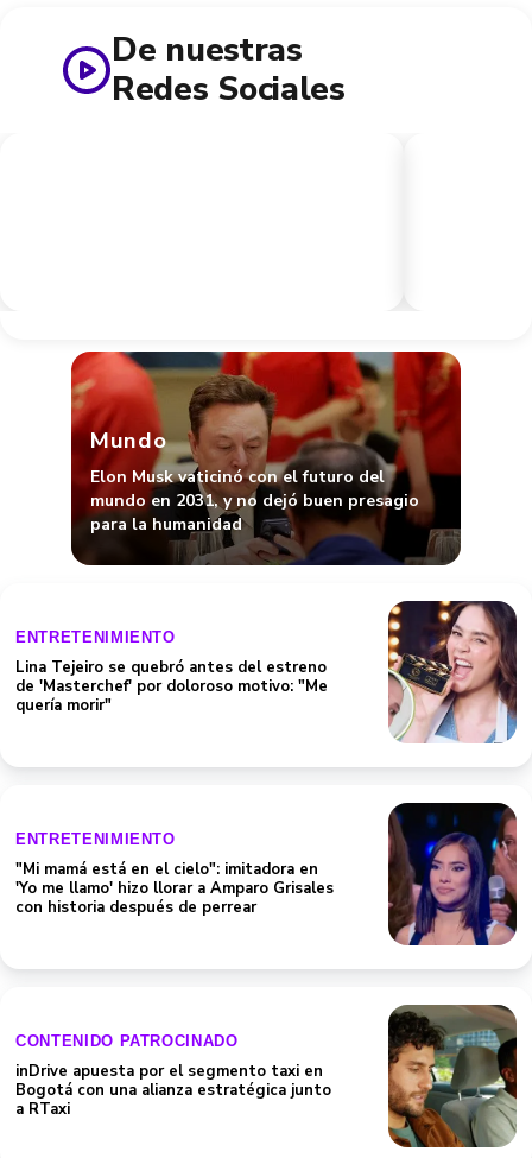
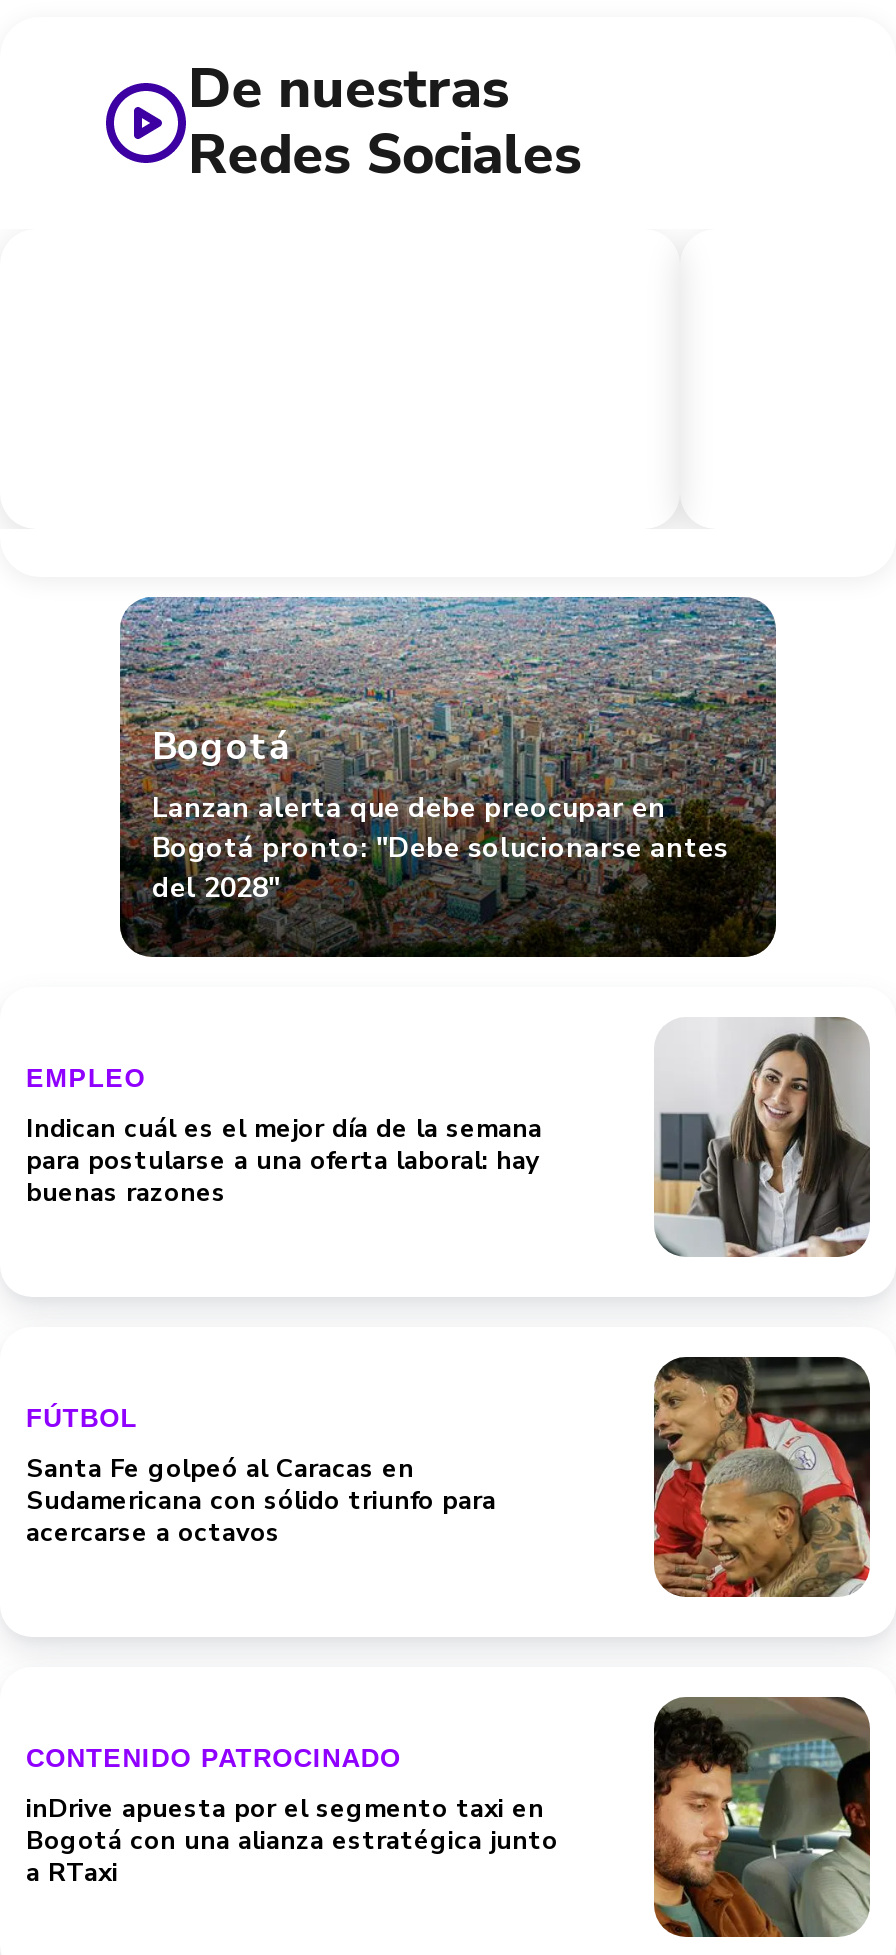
[70,350,462,565] [image] | Mundo | Elon Musk vaticinó con el futuro del | mundo en 2031, y no dejó buen presagio | para la humanidad -> [118,595,778,957] [image] | Bogotá | Lanzan alerta que debe preocupar en | Bogotá pronto: "Debe solucionarse antes | del 2028"
[387,600,517,743] [image] -> [654,1015,870,1259] [image]
[15,628,176,646] ENTRETENIMIENTO -> [26,1063,146,1093] EMPLEO
[15,657,328,716] Lina Tejeiro se quebró antes del estreno | de 'Masterchef' por doloroso motivo: "Me | quería morir" -> [26,1111,542,1211] Indican cuál es el mejor día de la semana | para postularse a una oferta laboral: hay | buenas razones
[387,804,518,947] [image] -> [652,1357,872,1599] [image]
[15,830,176,848] ENTRETENIMIENTO -> [26,1403,138,1433] FÚTBOL
[15,859,334,918] "Mi mamá está en el cielo": imitadora en | 'Yo me llamo' hizo llorar a Amparo Grisales | con historia después de perrear -> [26,1451,496,1551] Santa Fe golpeó al Caracas en | Sudamericana con sólido triunfo para | acercarse a octavos

